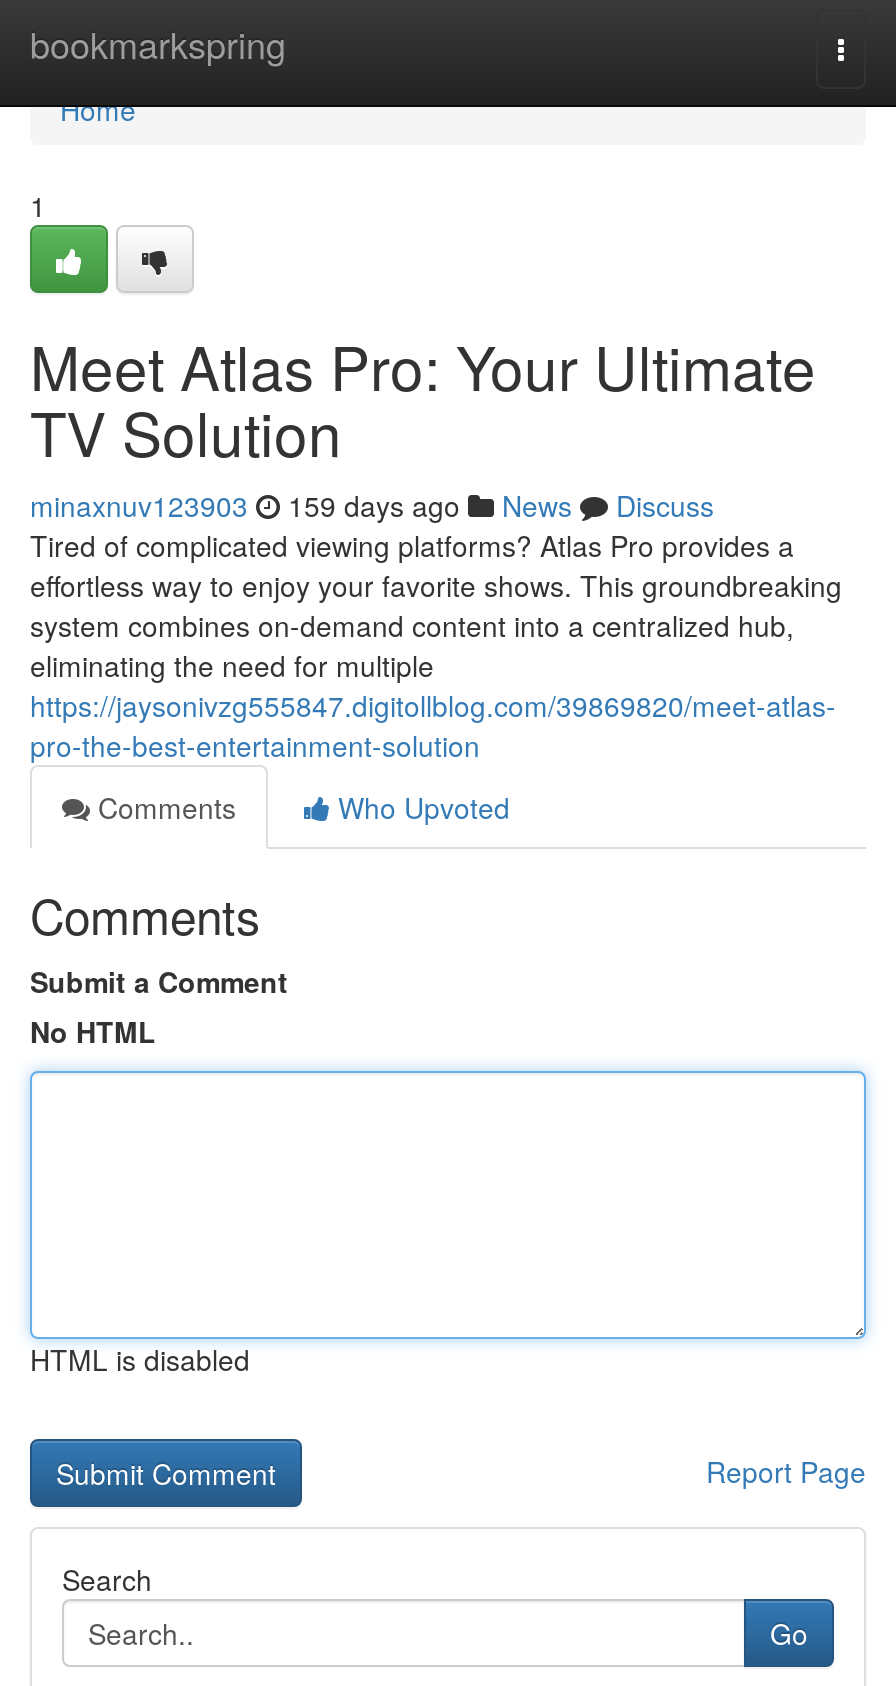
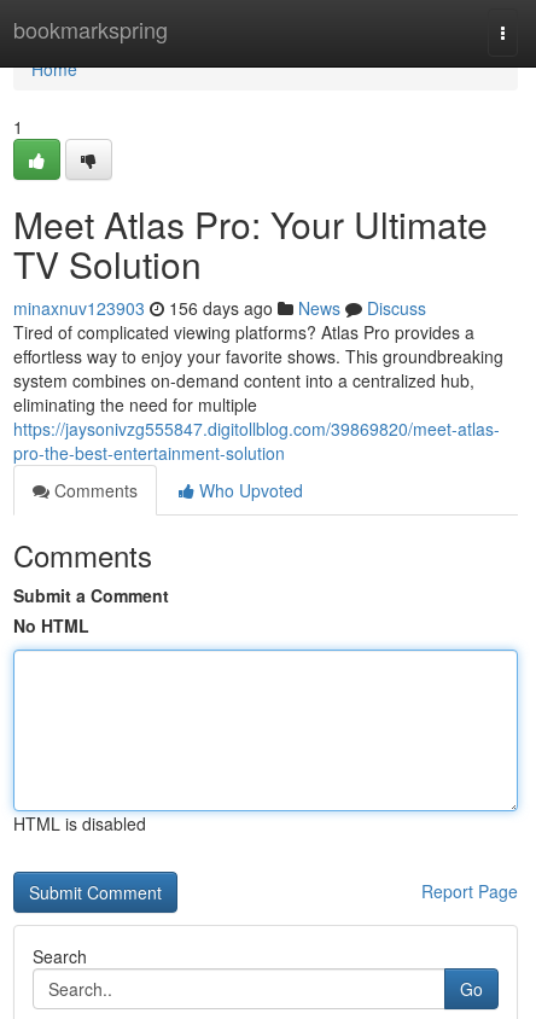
[30,485,714,525] minaxnuv123903 159 days ago News Discuss -> [13,296,426,320] minaxnuv123903 156 days ago News Discuss

